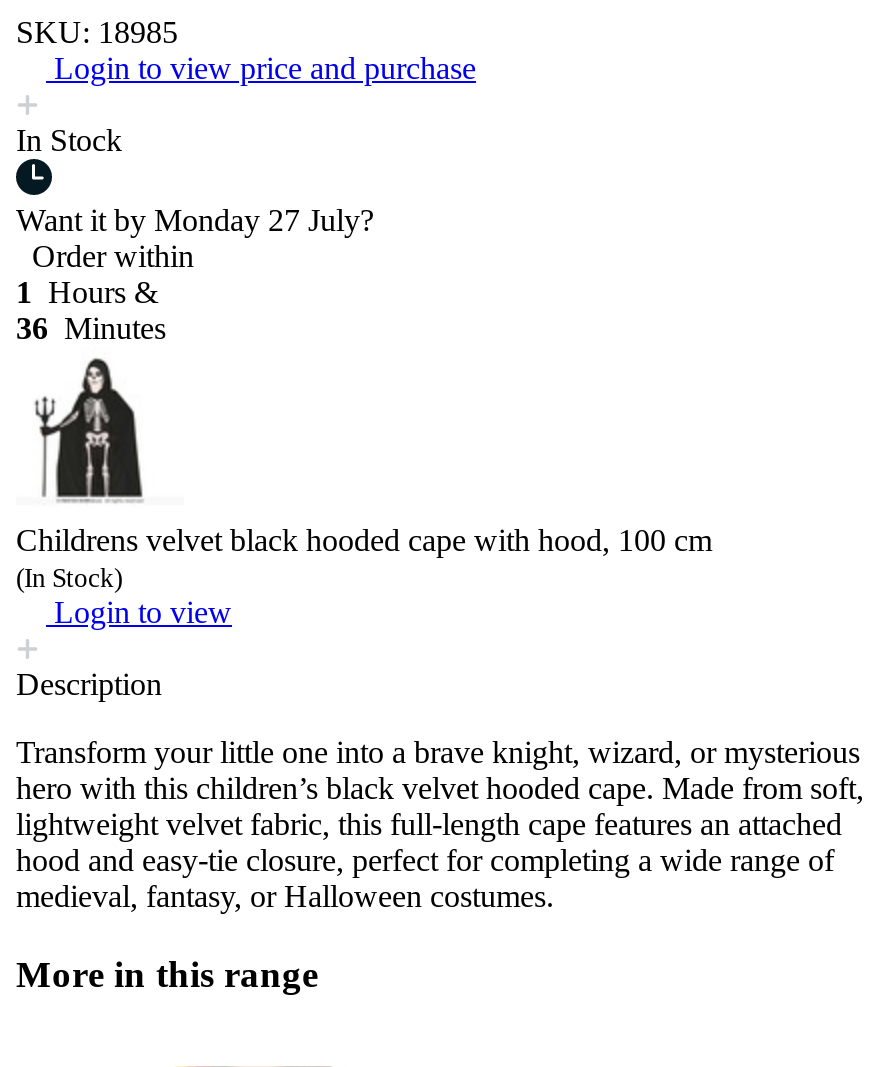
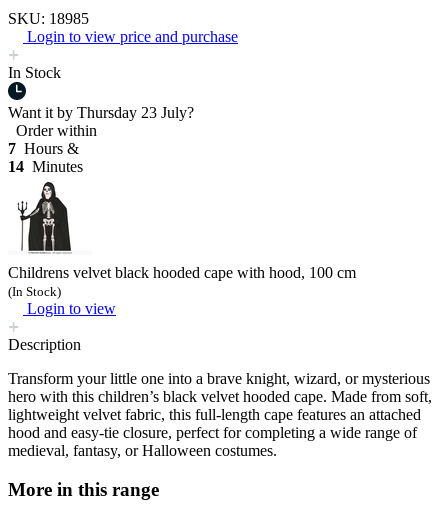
[16,203,374,237] Want it by Monday 27 July? -> [8,104,194,121] Want it by Thursday 23 July?
[16,275,158,309] 1 Hours & -> [8,140,79,157] 7 Hours &
[16,311,166,345] 36 Minutes -> [8,158,83,175] 14 Minutes

